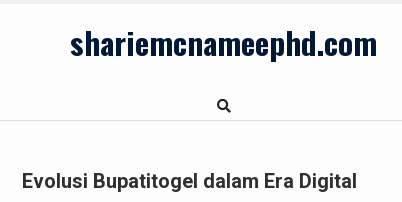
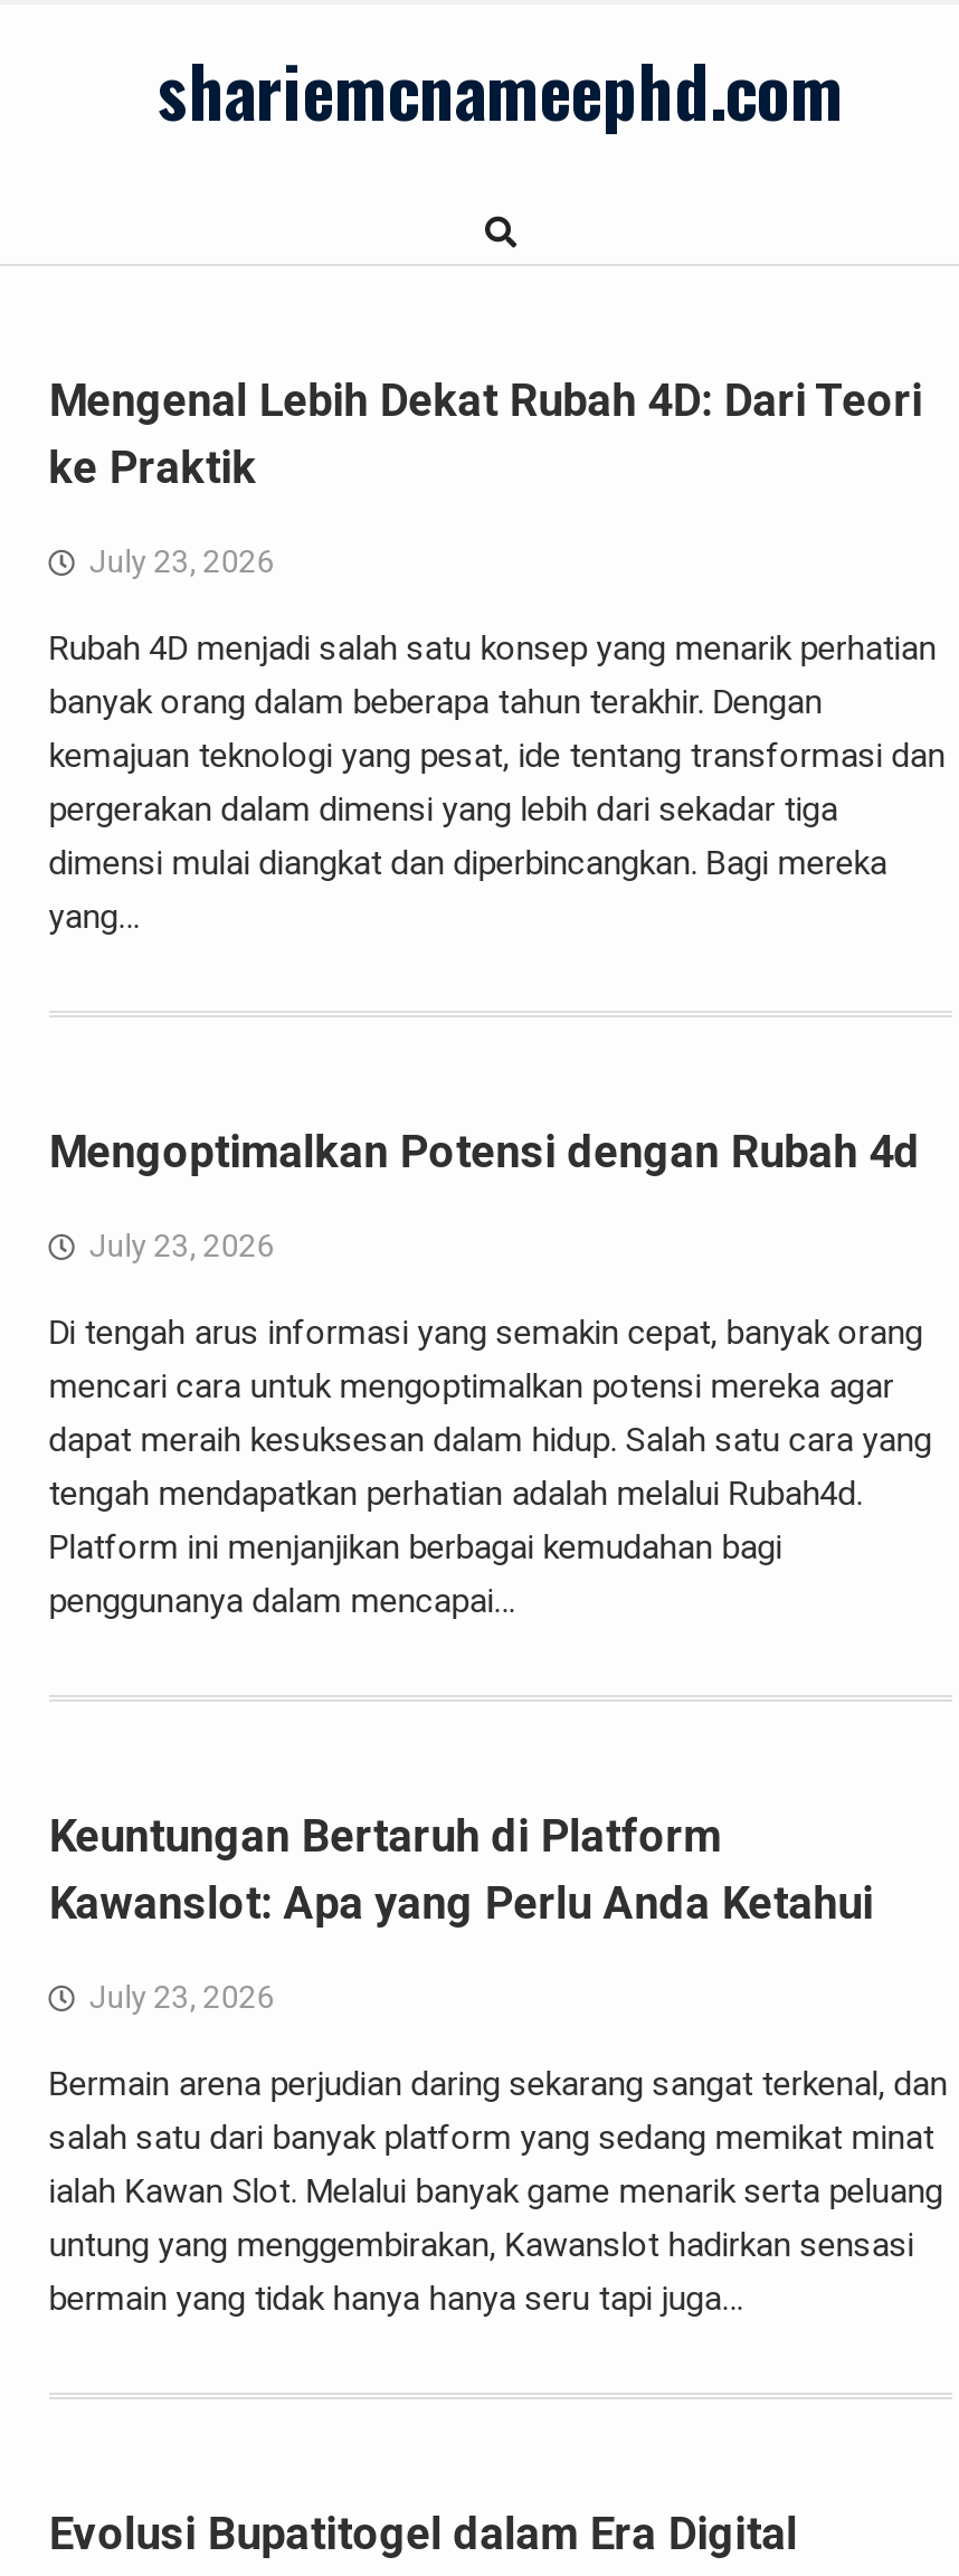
none -> [49,373,945,937] Mengenal Lebih Dekat Rubah 4D: Dari Teori | ke Praktik | July 23, 2026 | Rubah 4D menjadi salah satu konsep yang menarik perhatian | banyak orang dalam beberapa tahun terakhir. Dengan | kemajuan teknologi yang pesat, ide tentang transformasi dan | pergerakan dalam dimensi yang lebih dari sekadar tiga | dimensi mulai diangkat dan diperbincangkan. Bagi mereka | yang…
none -> [49,1125,932,1621] Mengoptimalkan Potensi dengan Rubah 4d | July 23, 2026 | Di tengah arus informasi yang semakin cepat, banyak orang | mencari cara untuk mengoptimalkan potensi mereka agar | dapat meraih kesuksesan dalam hidup. Salah satu cara yang | tengah mendapatkan perhatian adalah melalui Rubah4d. | Platform ini menjanjikan berbagai kemudahan bagi | penggunanya dalam mencapai…
none -> [49,1809,947,2319] Keuntungan Bertaruh di Platform | Kawanslot: Apa yang Perlu Anda Ketahui | July 23, 2026 | Bermain arena perjudian daring sekarang sangat terkenal, dan | salah satu dari banyak platform yang sedang memikat minat | ialah Kawan Slot. Melalui banyak game menarik serta peluang | untung yang menggembirakan, Kawanslot hadirkan sensasi | bermain yang tidak hanya hanya seru tapi juga…

